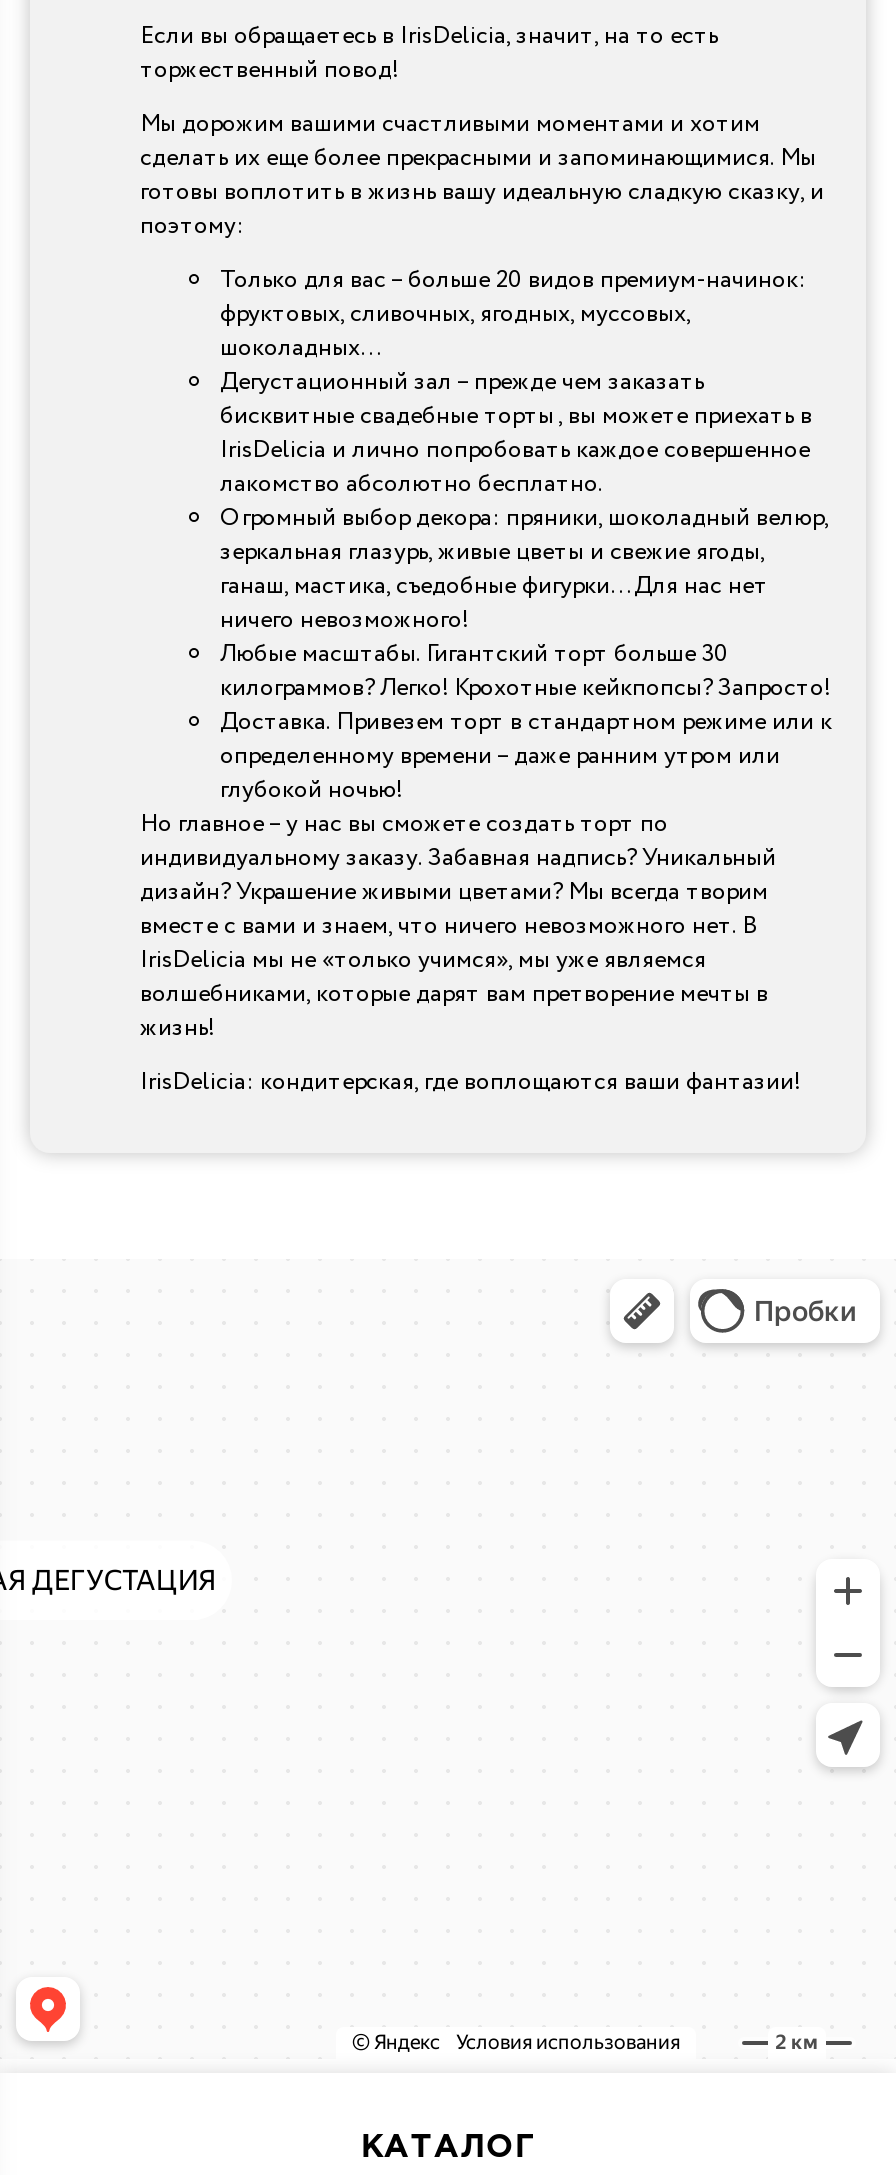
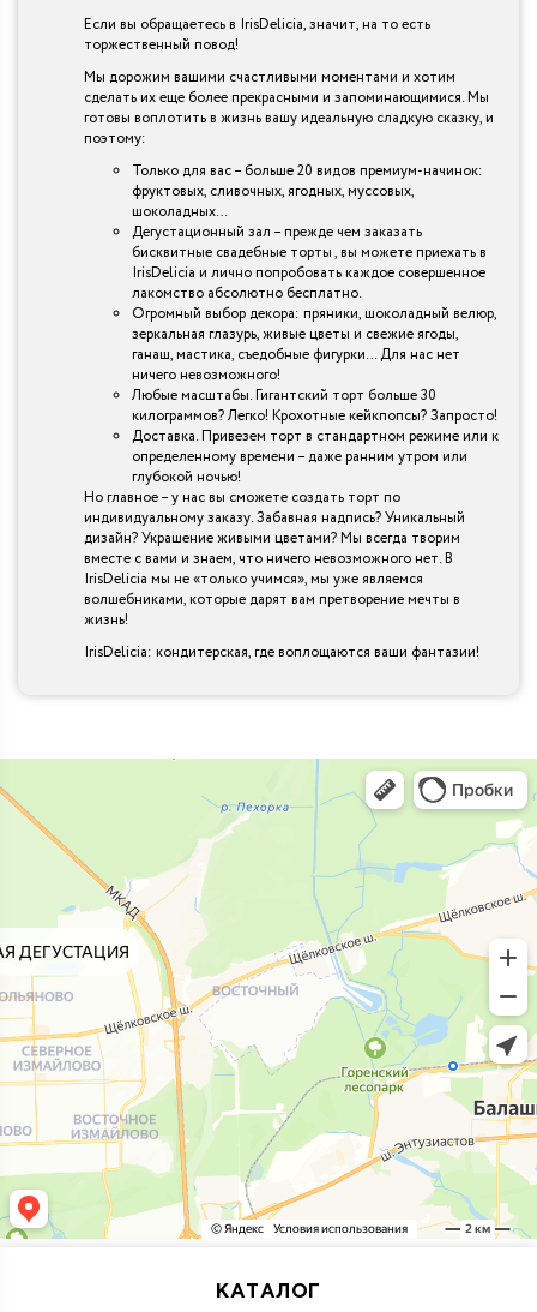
none -> [4,757,533,1240] [image]

